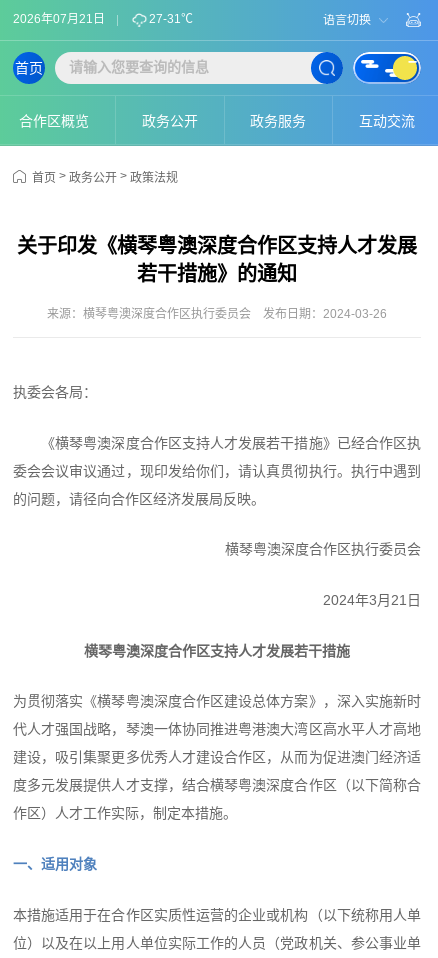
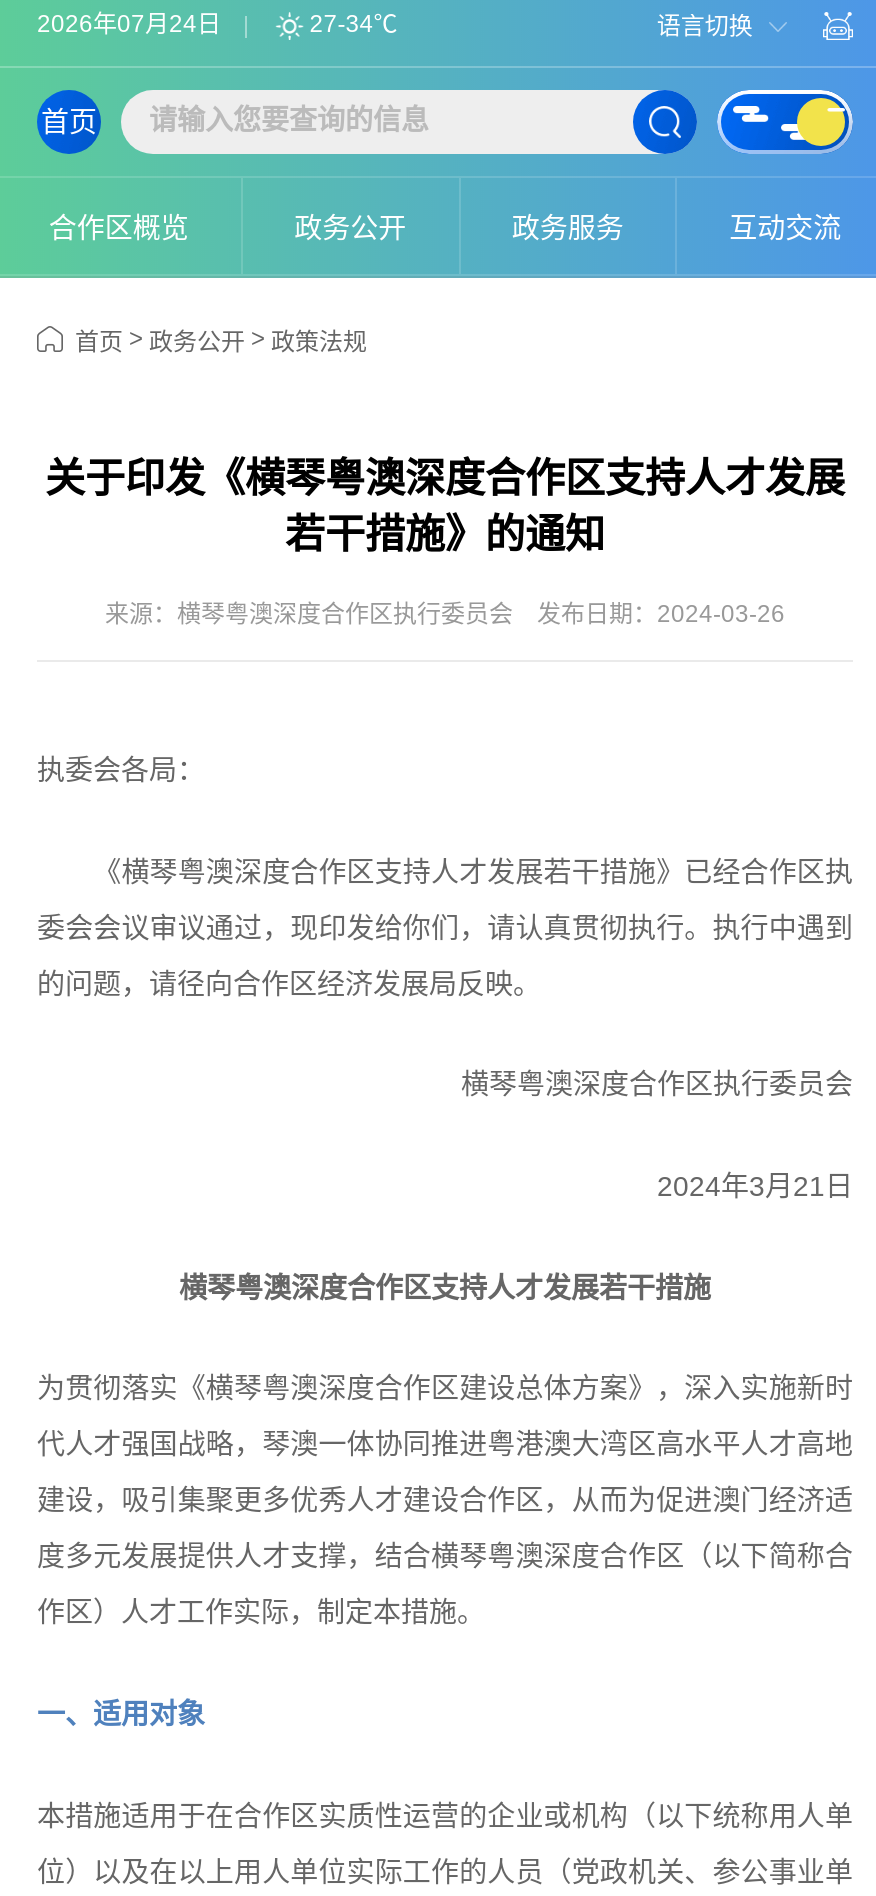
[13,12,105,26] 2026年07月21日 -> [37,11,221,39] 2026年07月24日
[149,12,193,26] 27-31℃ -> [309,11,397,39] 27-34℃

